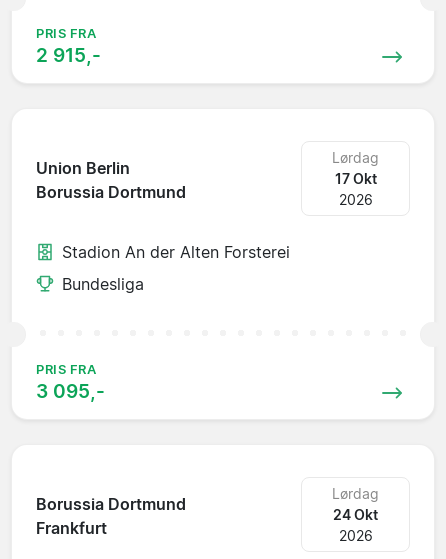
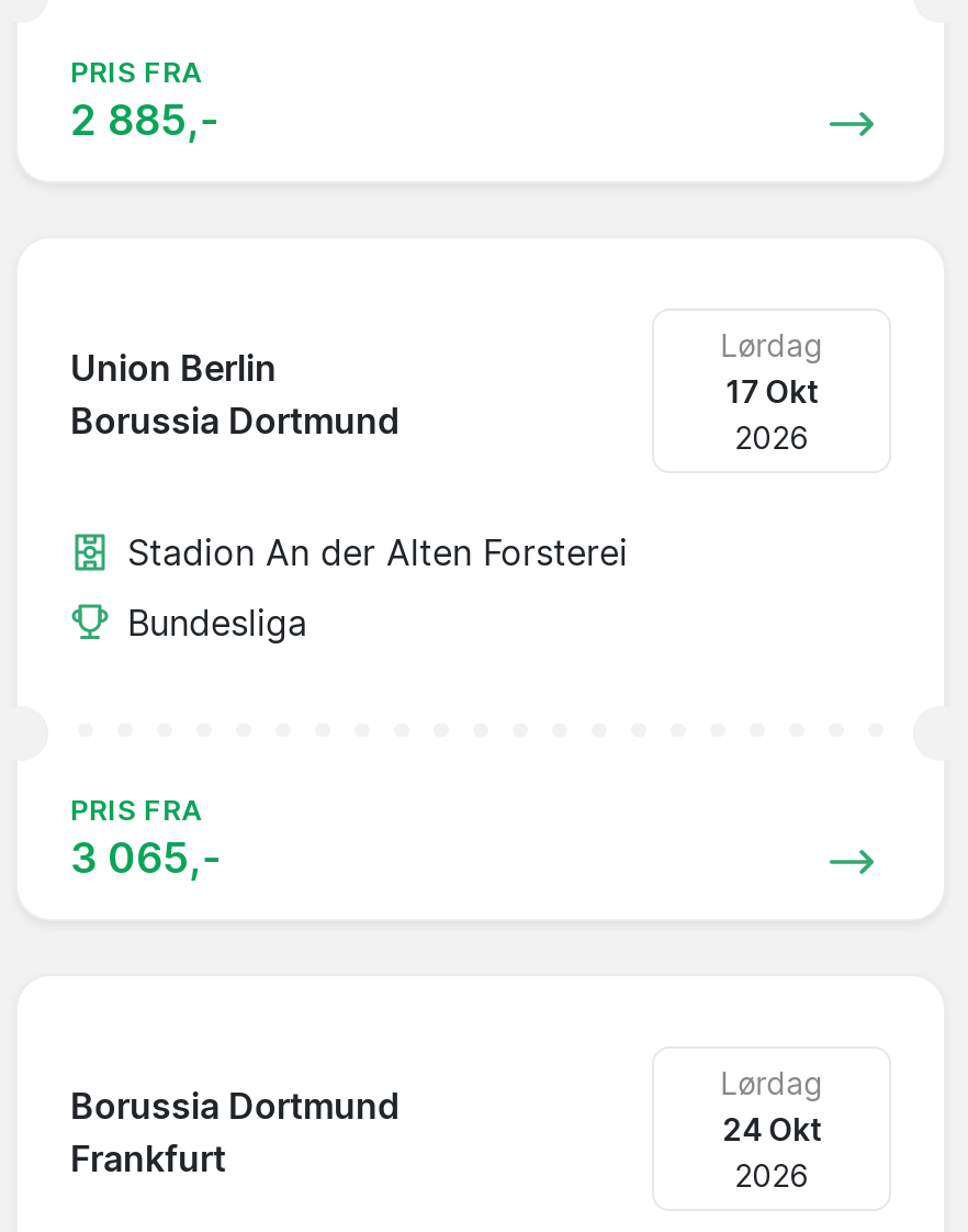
[36,43,101,67] 2 915,- -> [70,92,220,145] 2 885,-
[36,379,105,403] 3 095,- -> [70,830,222,883] 3 065,-

